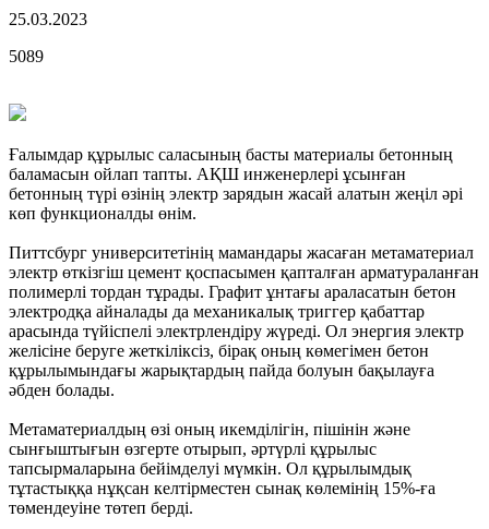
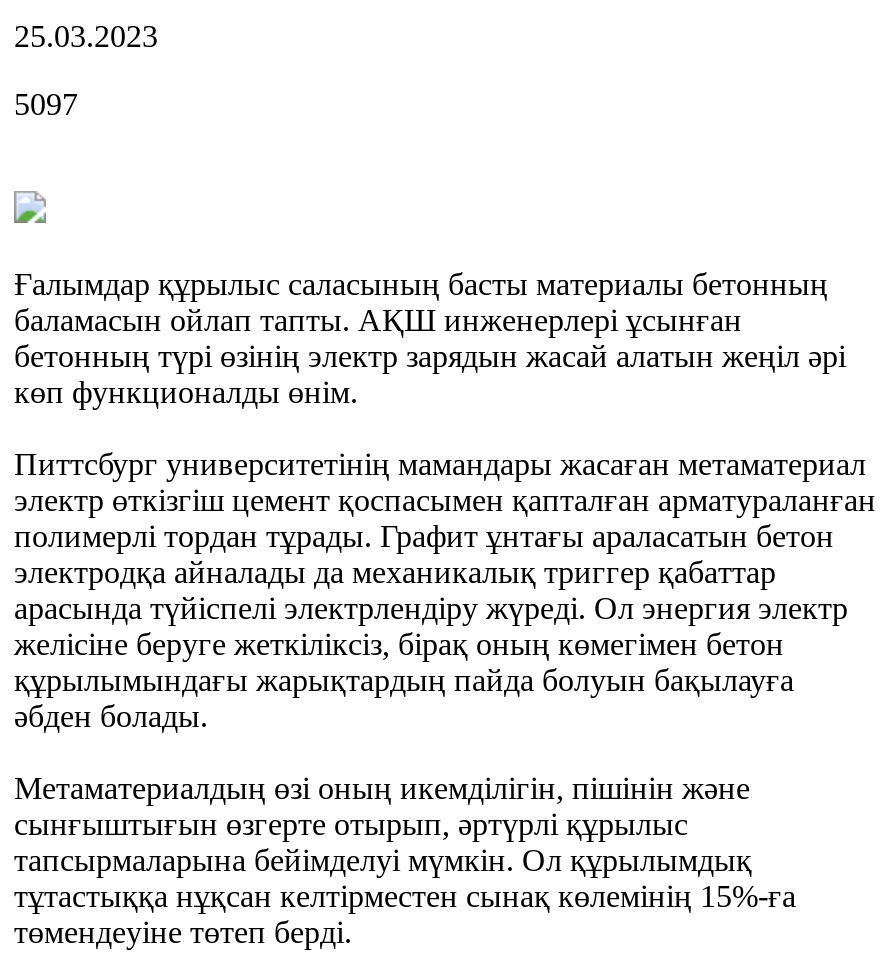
[9,46,44,65] 5089 -> [14,86,78,120] 5097

